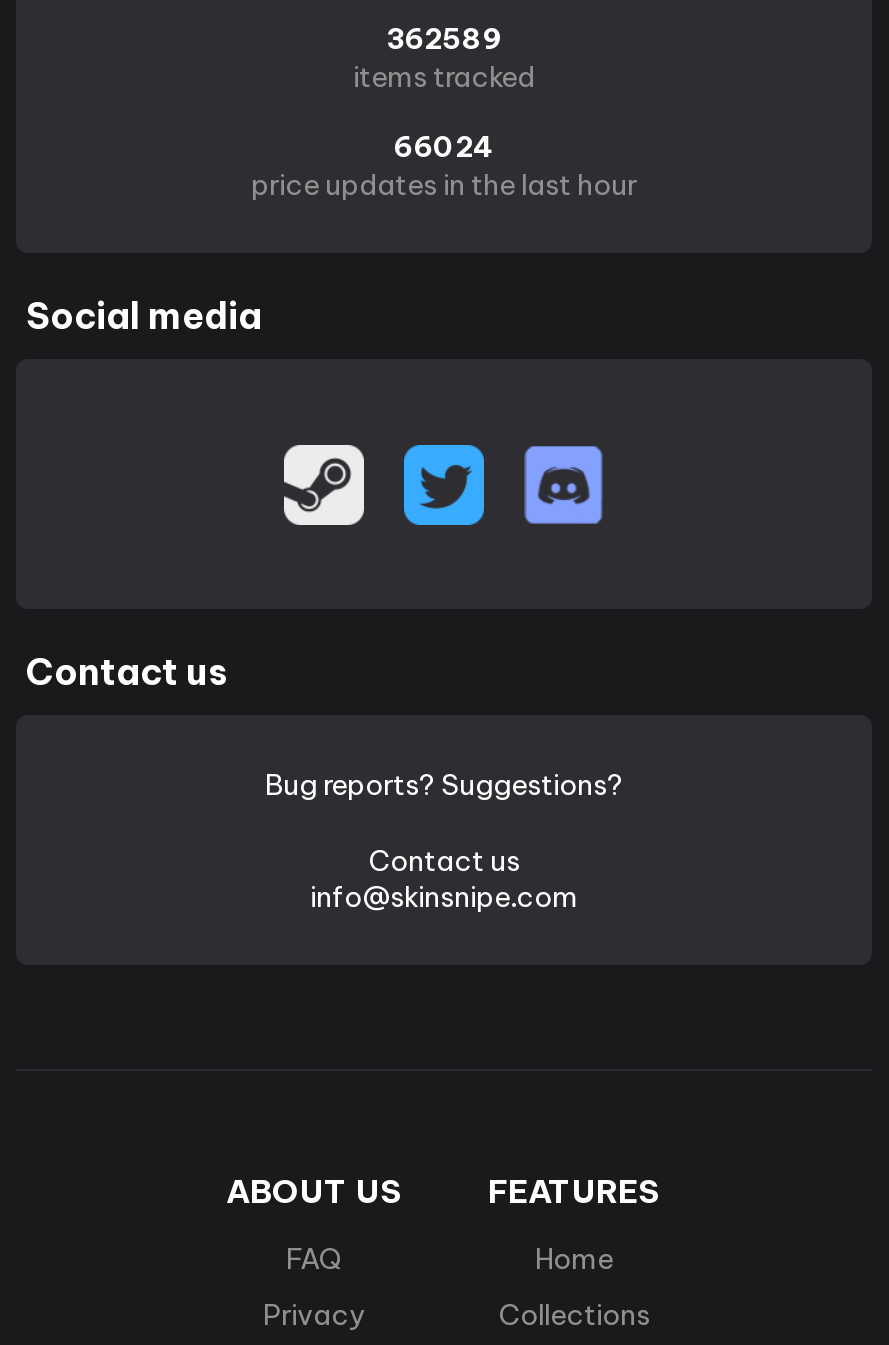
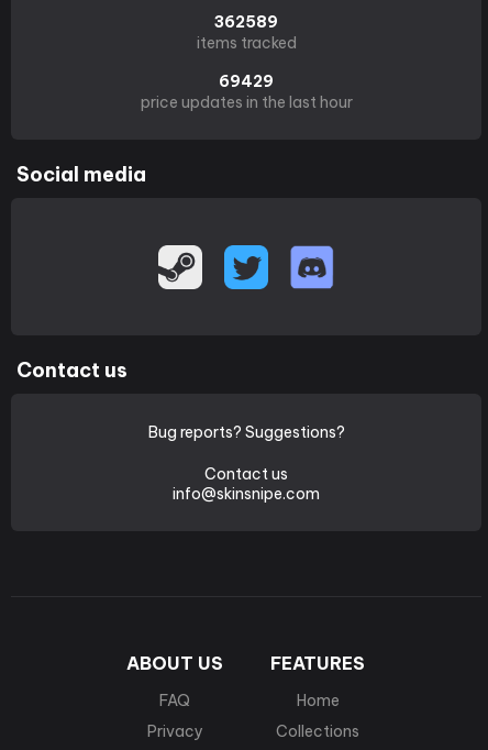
[393,129,495,165] 66024 -> [219,72,274,91] 69429

